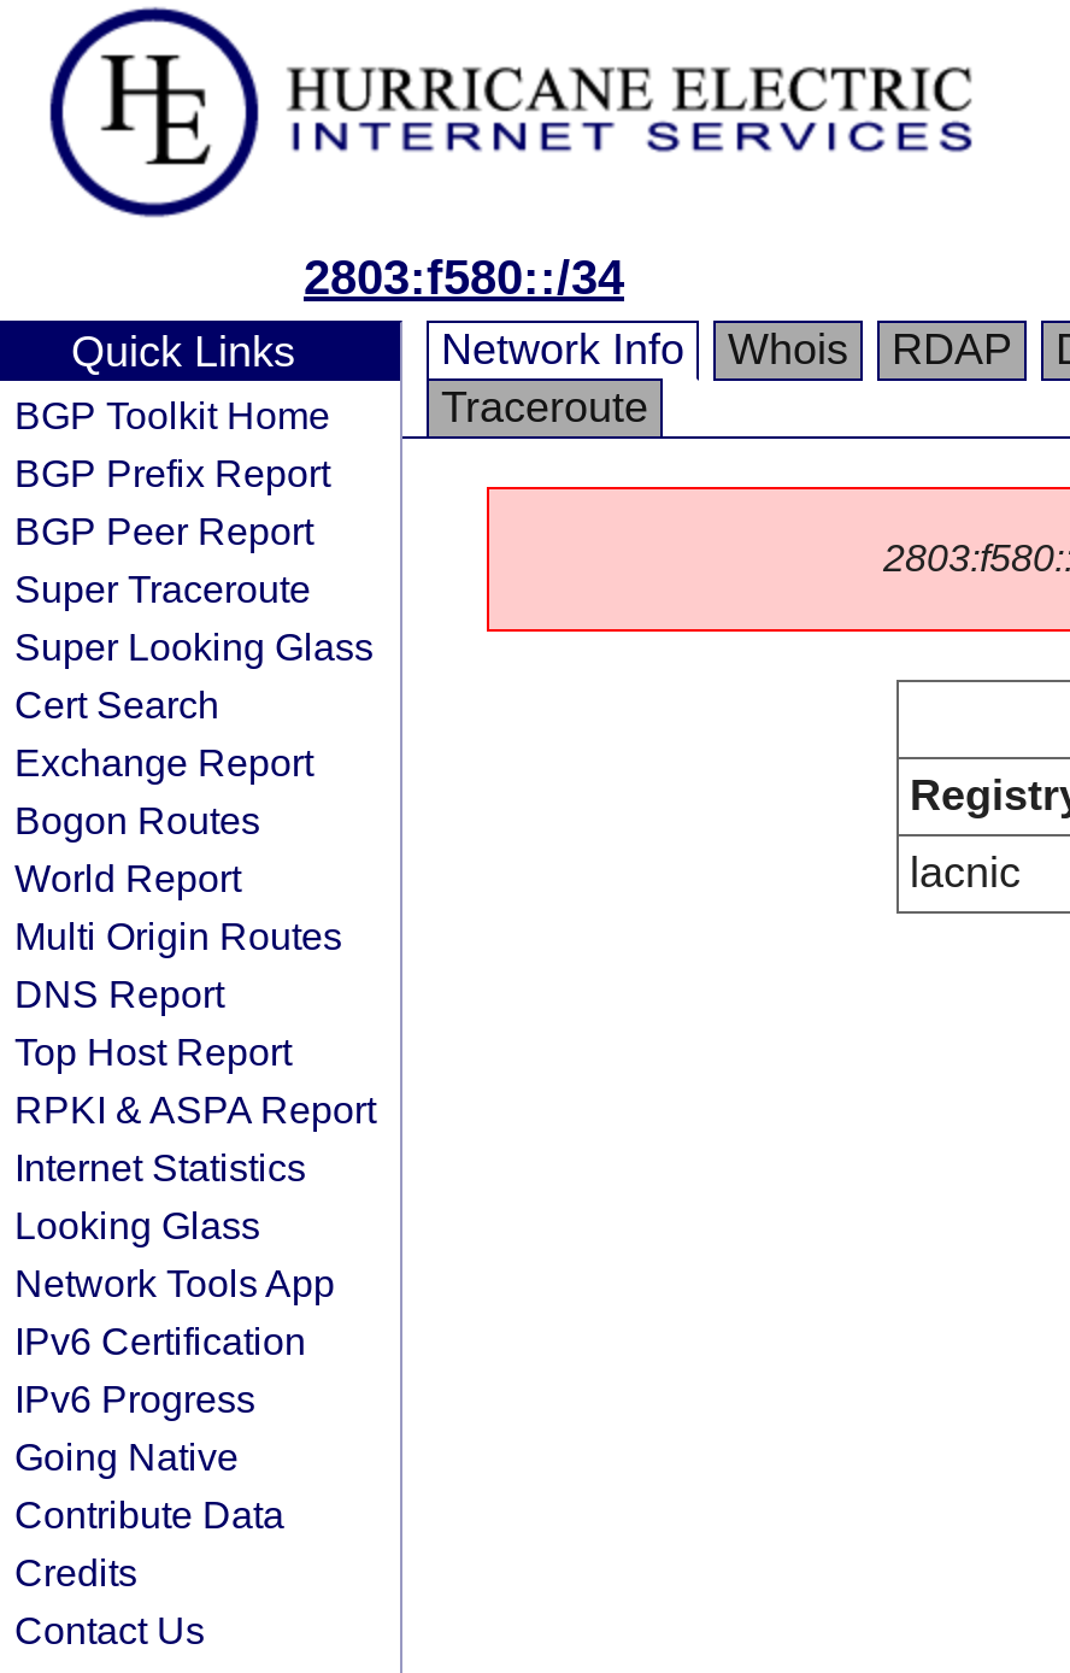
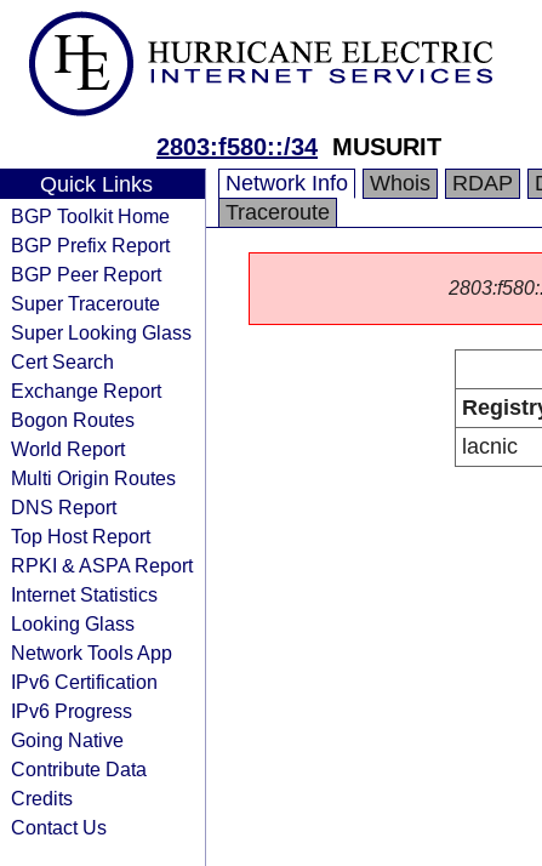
[304,251,624,304] 2803:f580::/34 -> [156,133,441,160] 2803:f580::/34 MUSURIT

